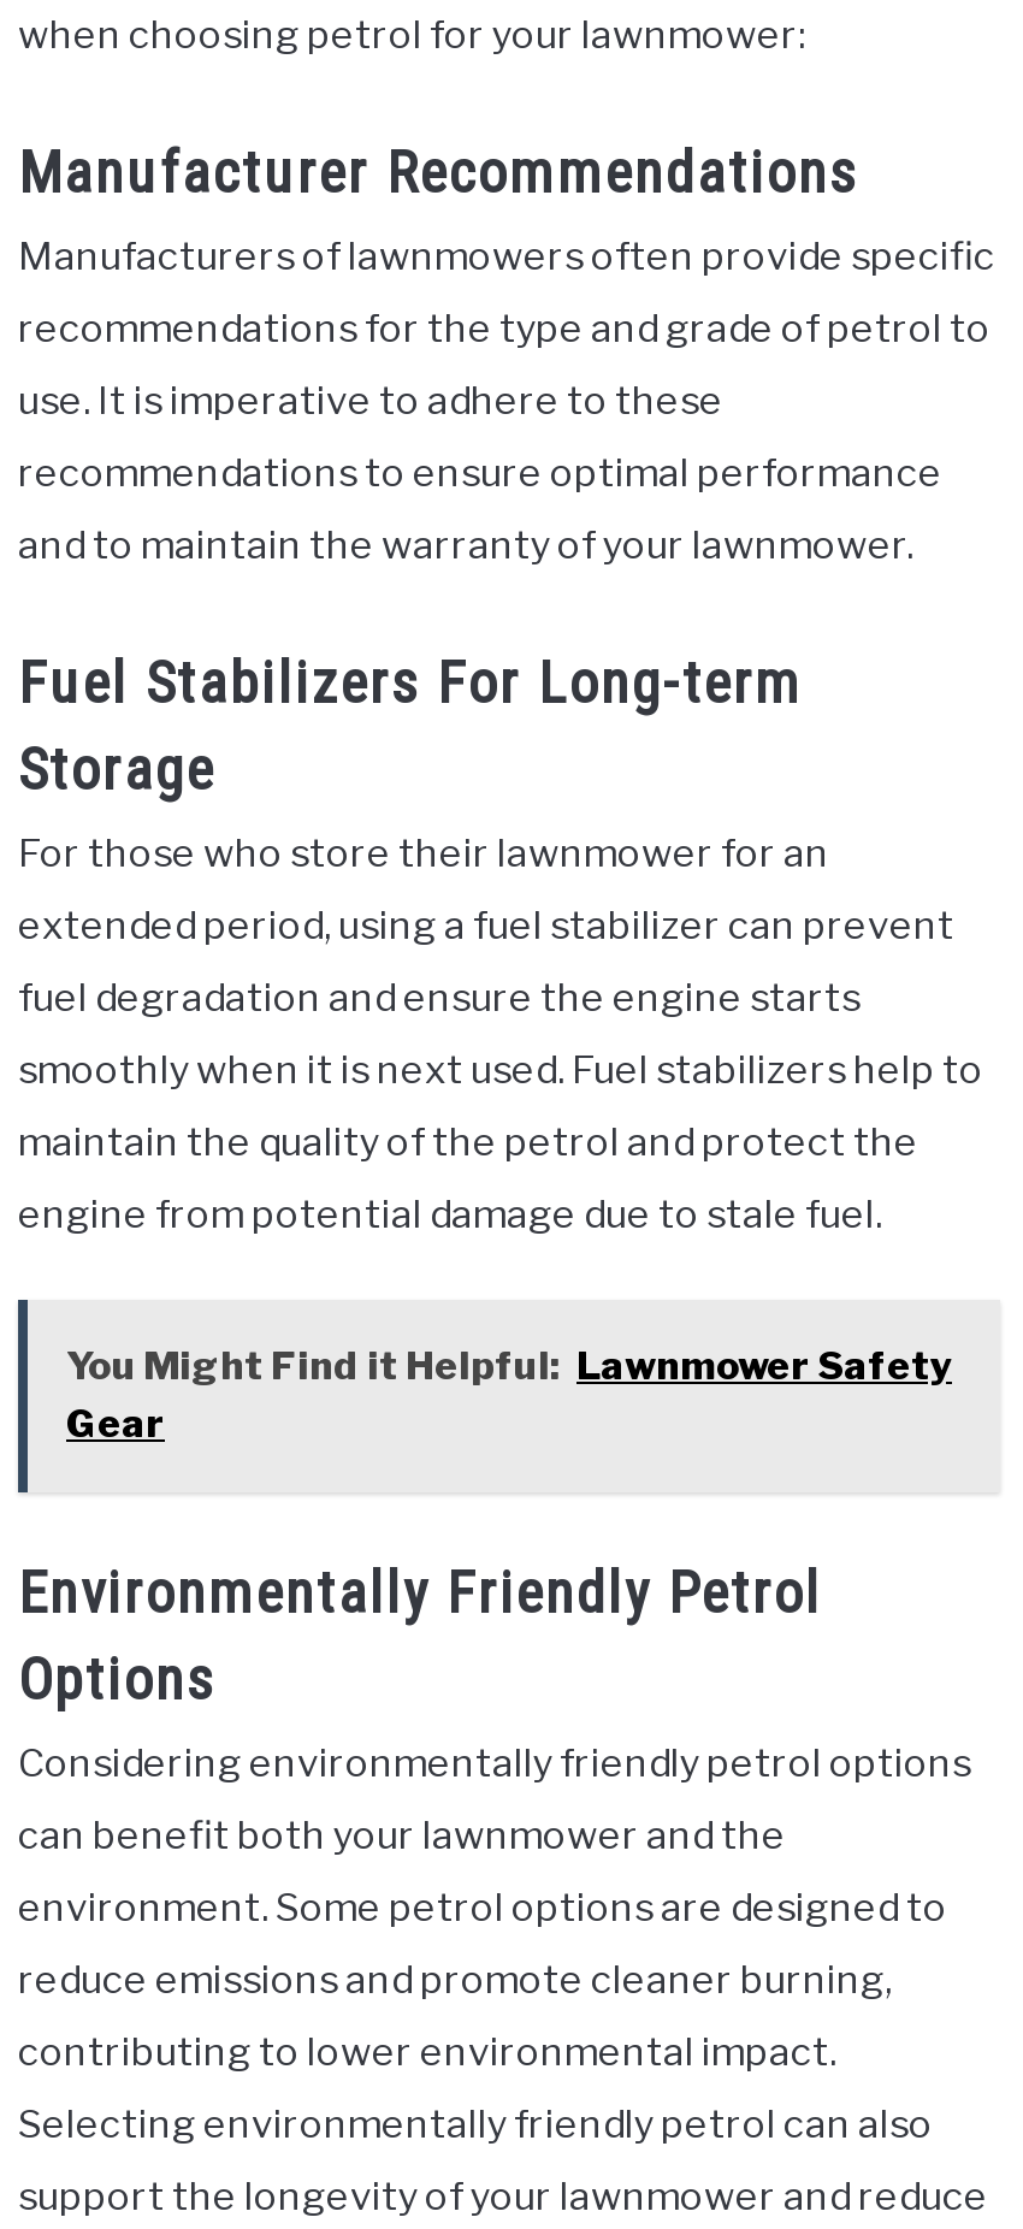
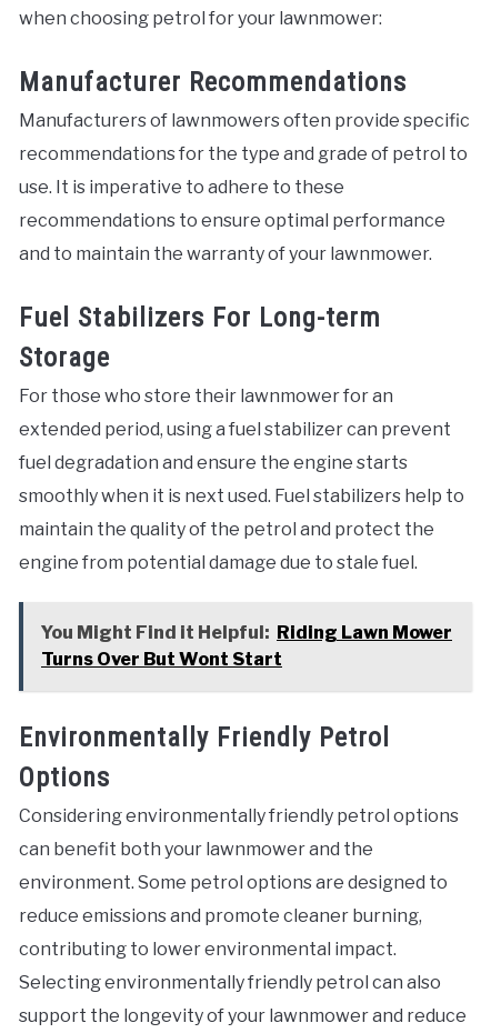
[66,1343,952,1446] You Might Find it Helpful: Lawnmower Safety | Gear -> [41,622,452,670] You Might Find it Helpful: Riding Lawn Mower | Turns Over But Wont Start

